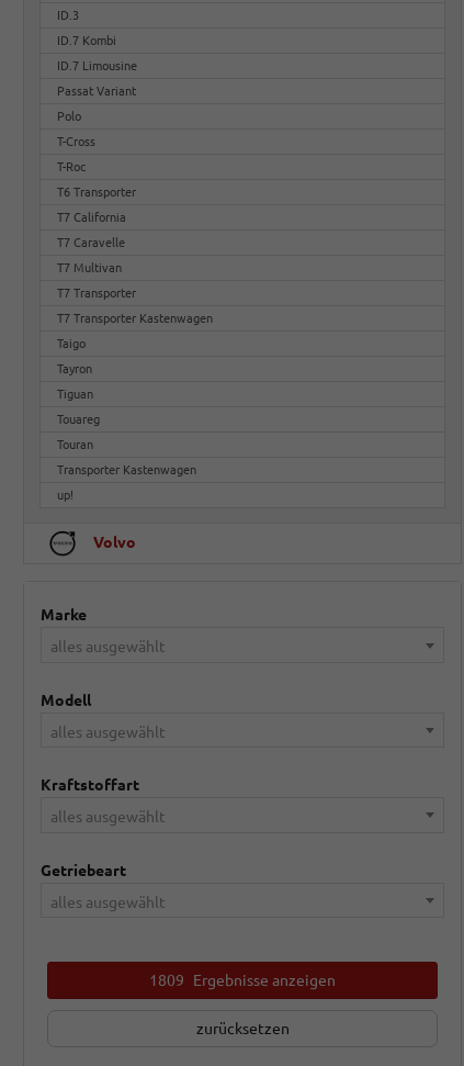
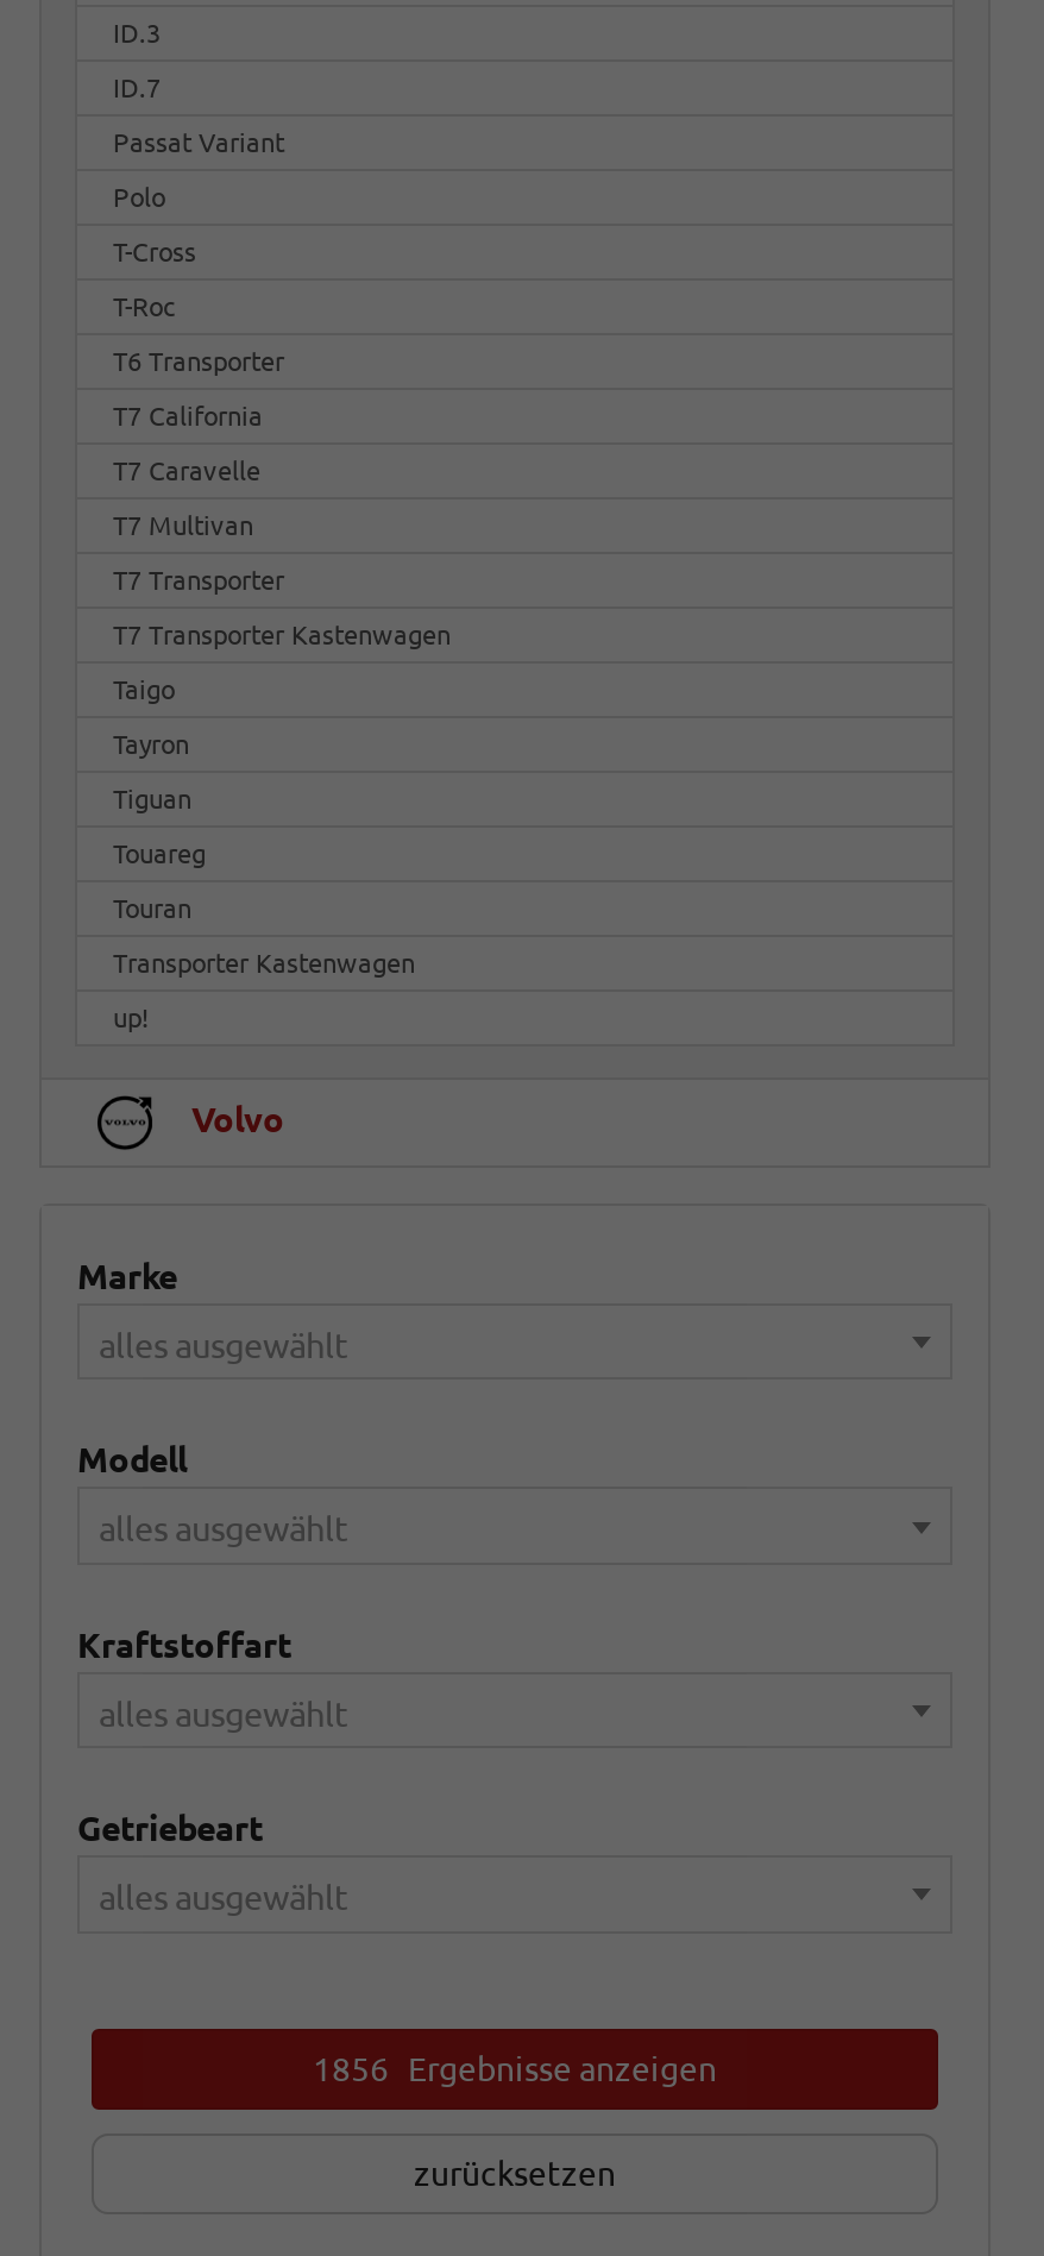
[57,34,137,72] ID.7 Kombi | ID.7 Limousine -> [113,73,161,101] ID.7
[149,972,336,989] 1809 Ergebnisse anzeigen -> [313,2049,717,2087] 1856 Ergebnisse anzeigen

